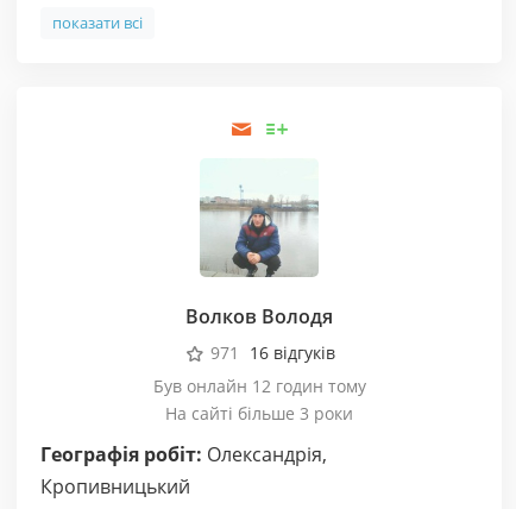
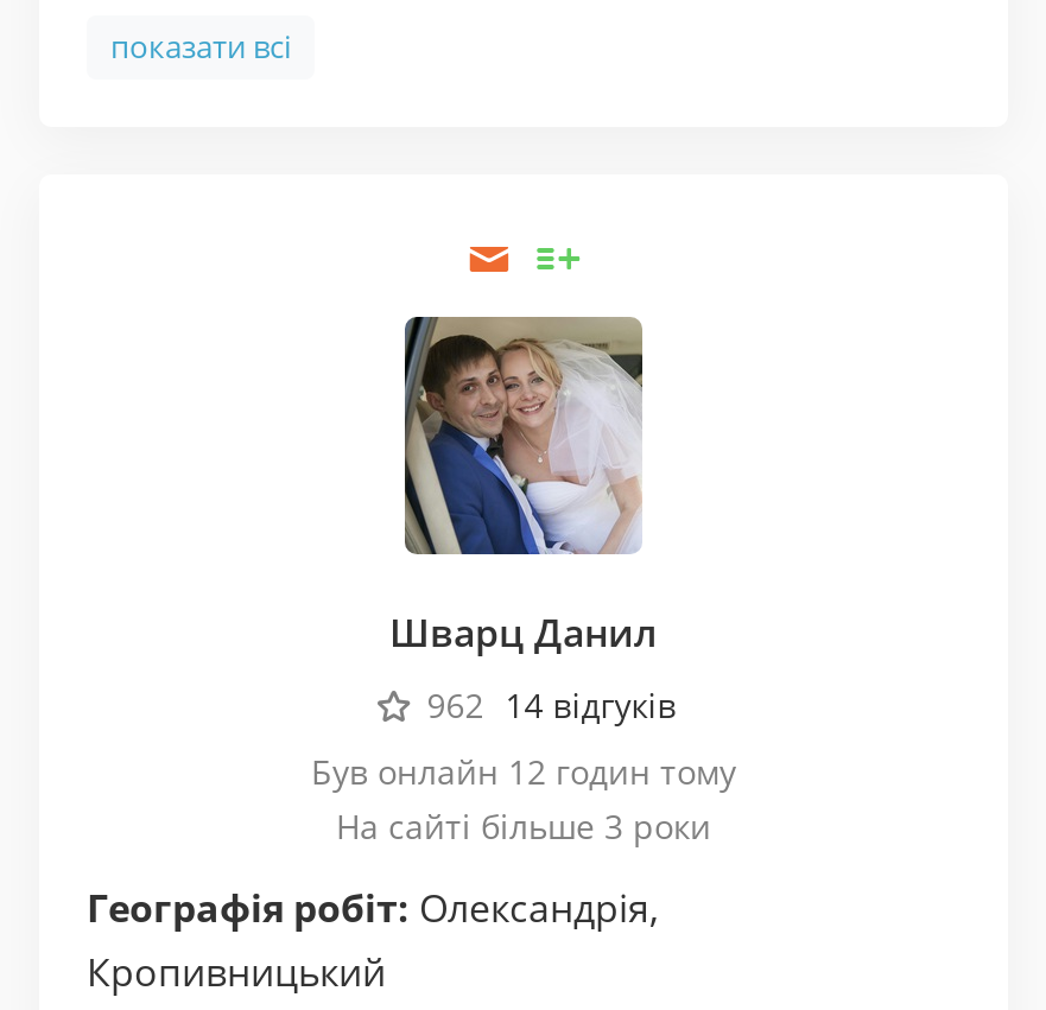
[185,158,333,329] [image] | Волков Володя -> [389,315,658,659] [image] | Шварц Данил
[206,341,336,364] 971 16 відгуків -> [417,682,676,728] 962 14 відгуків

